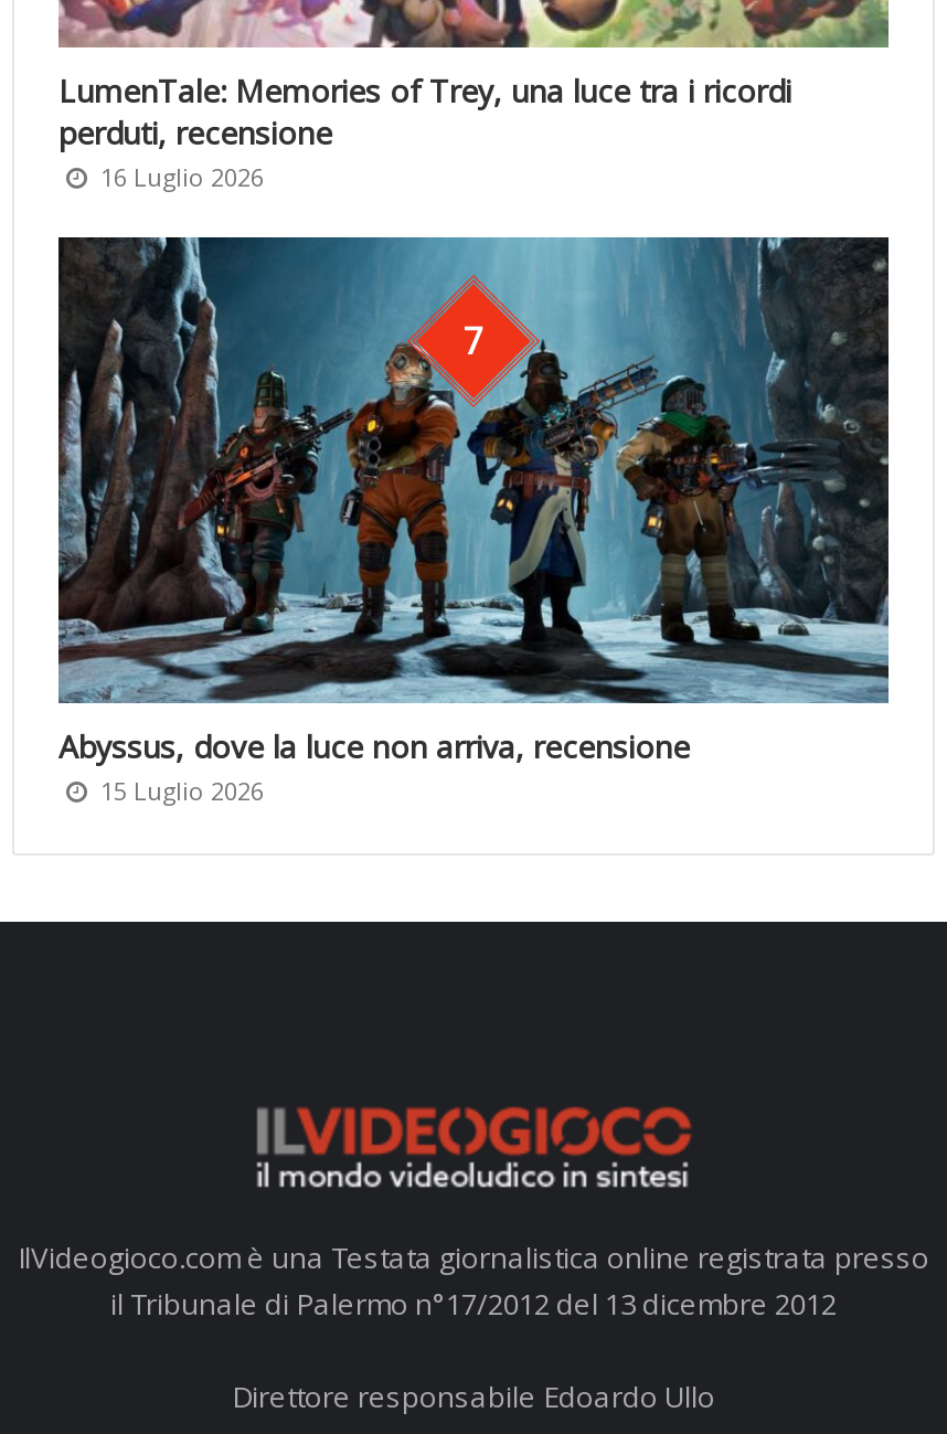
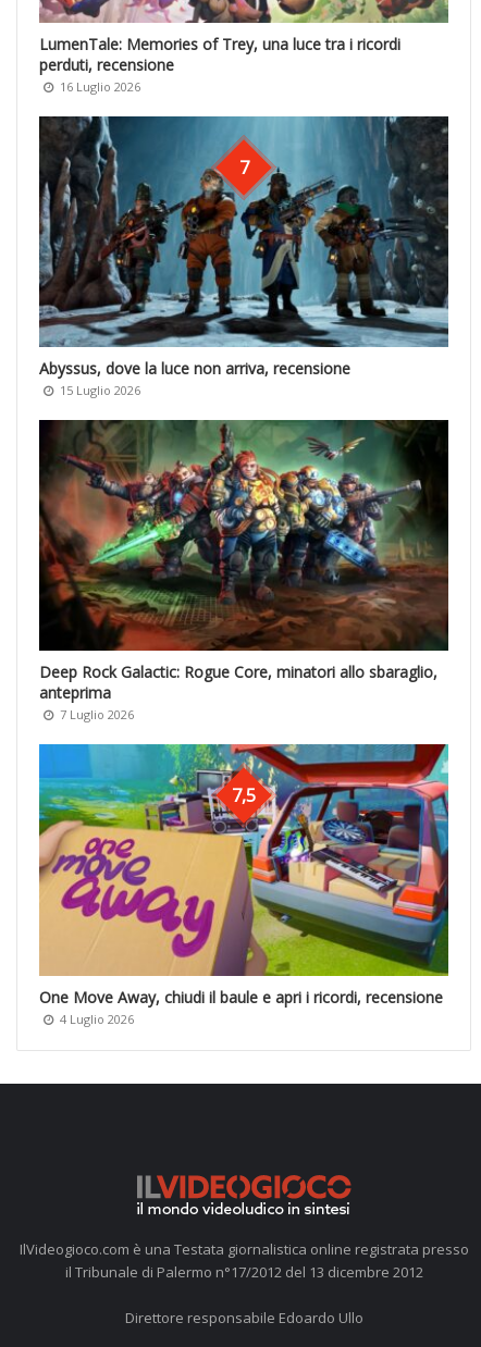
none -> [38,419,448,723] [image] | Deep Rock Galactic: Rogue Core, minatori allo sbaraglio, | anteprima | 7 Luglio 2026
none -> [38,743,449,977] [image] | 7,5
none -> [39,986,443,1027] One Move Away, chiudi il baule e apri i ricordi, recensione | 4 Luglio 2026

